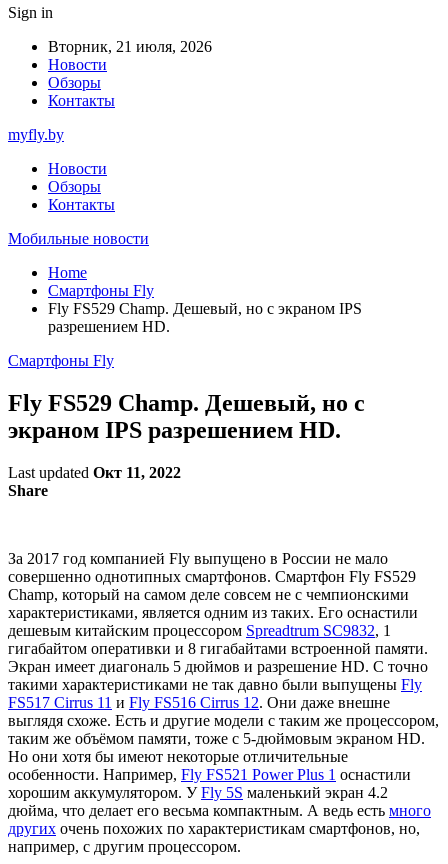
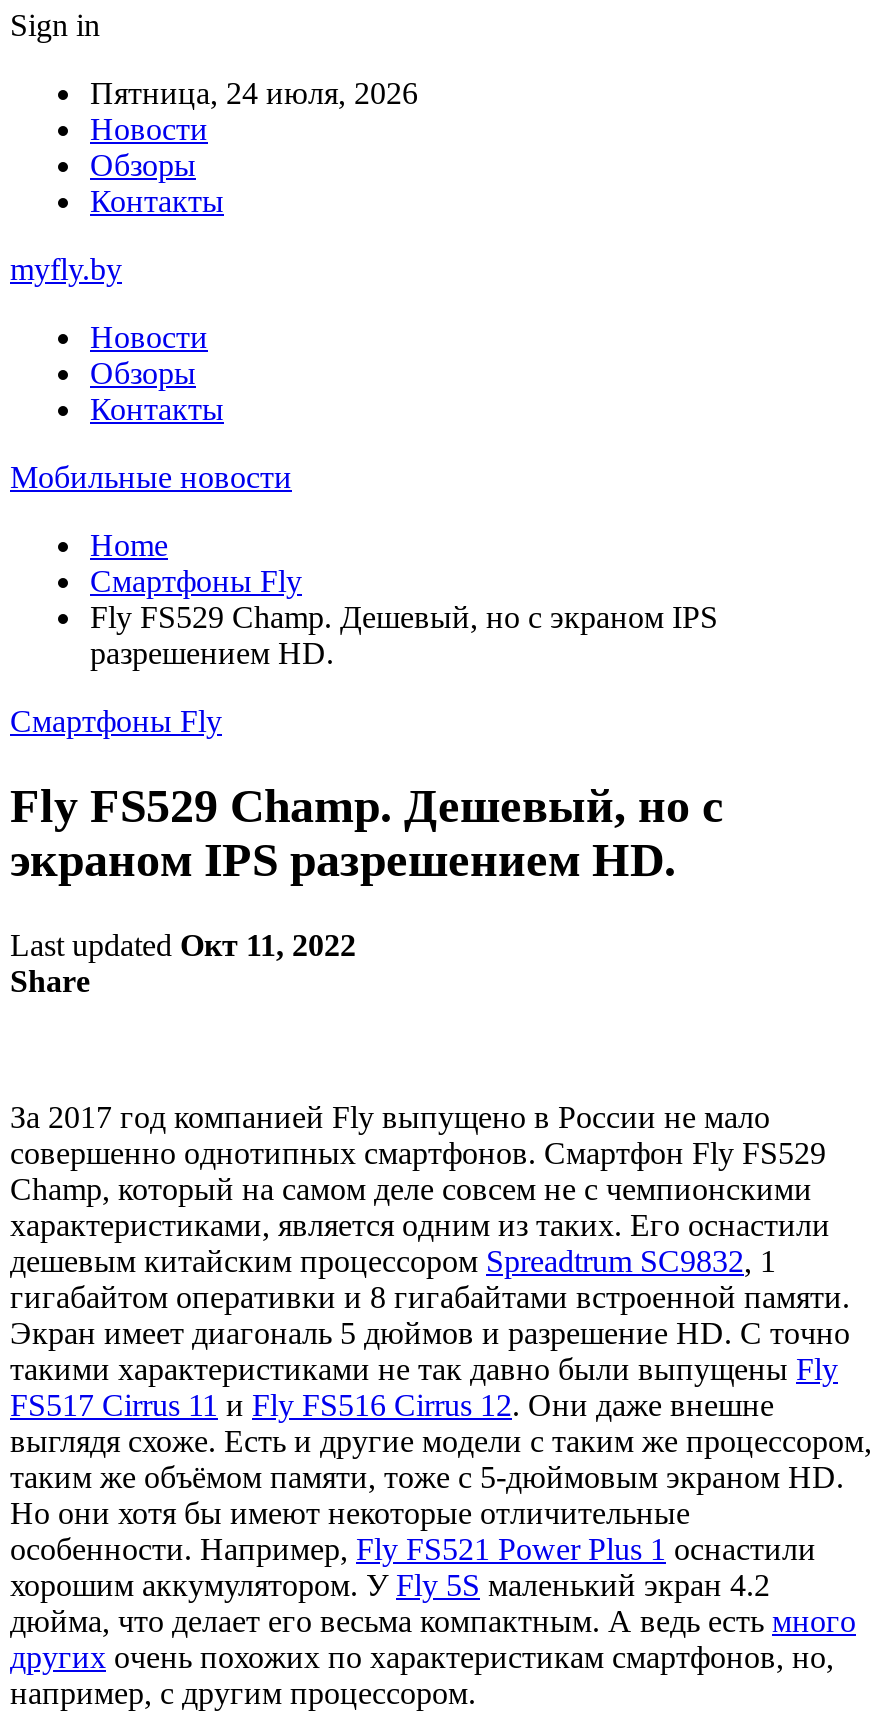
[48,38,212,55] Вторник, 21 июля, 2026 -> [90,76,418,110] Пятница, 24 июля, 2026

